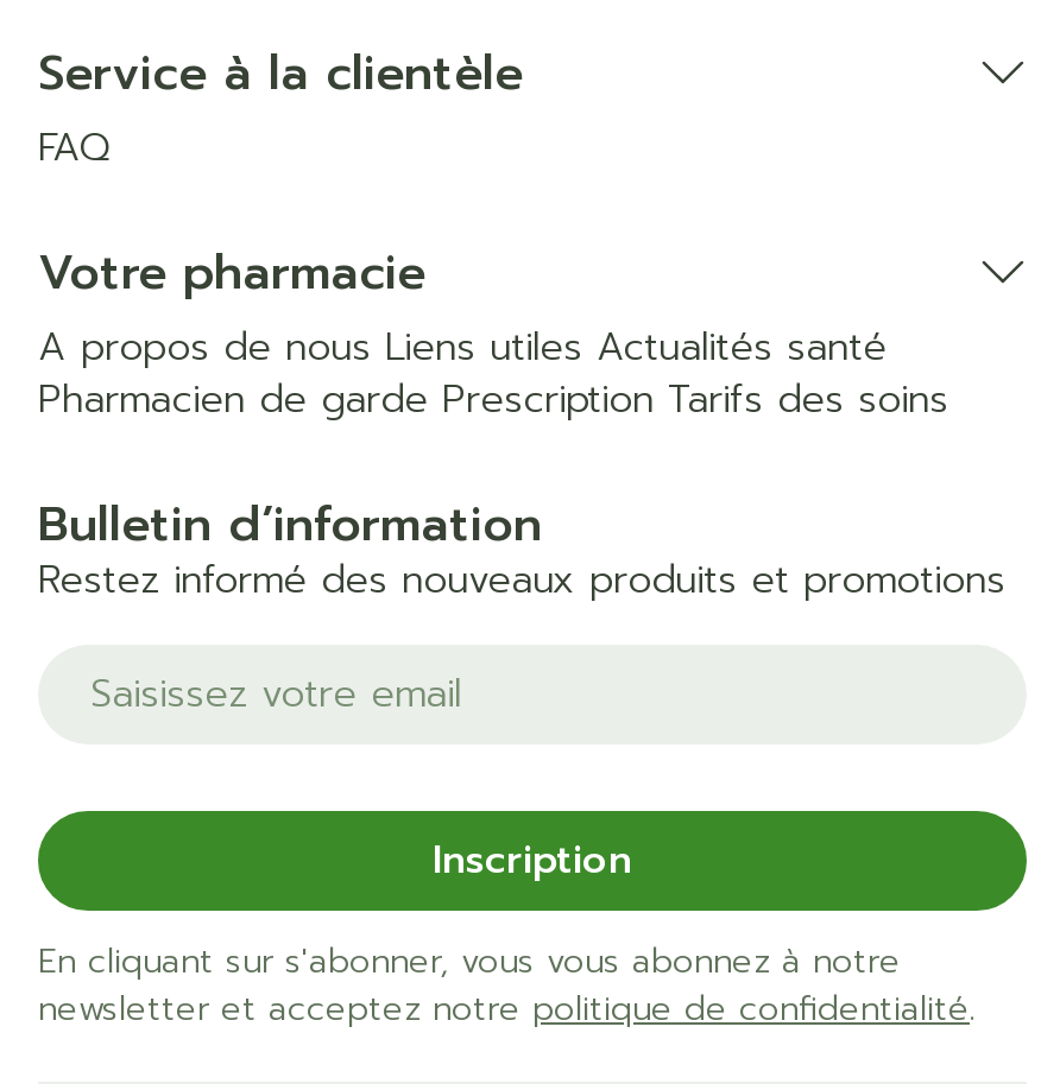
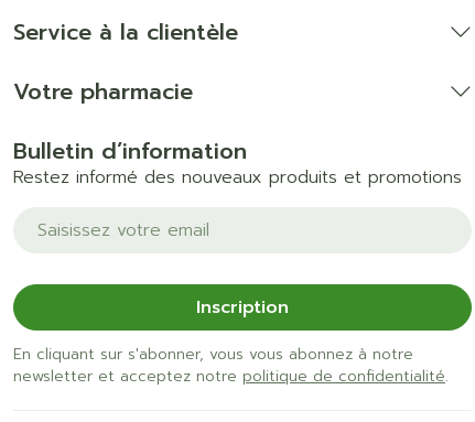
[38,120,109,177] FAQ -> none
[38,319,948,429] A propos de nous Liens utiles Actualités santé | Pharmacien de garde Prescription Tarifs des soins -> none

